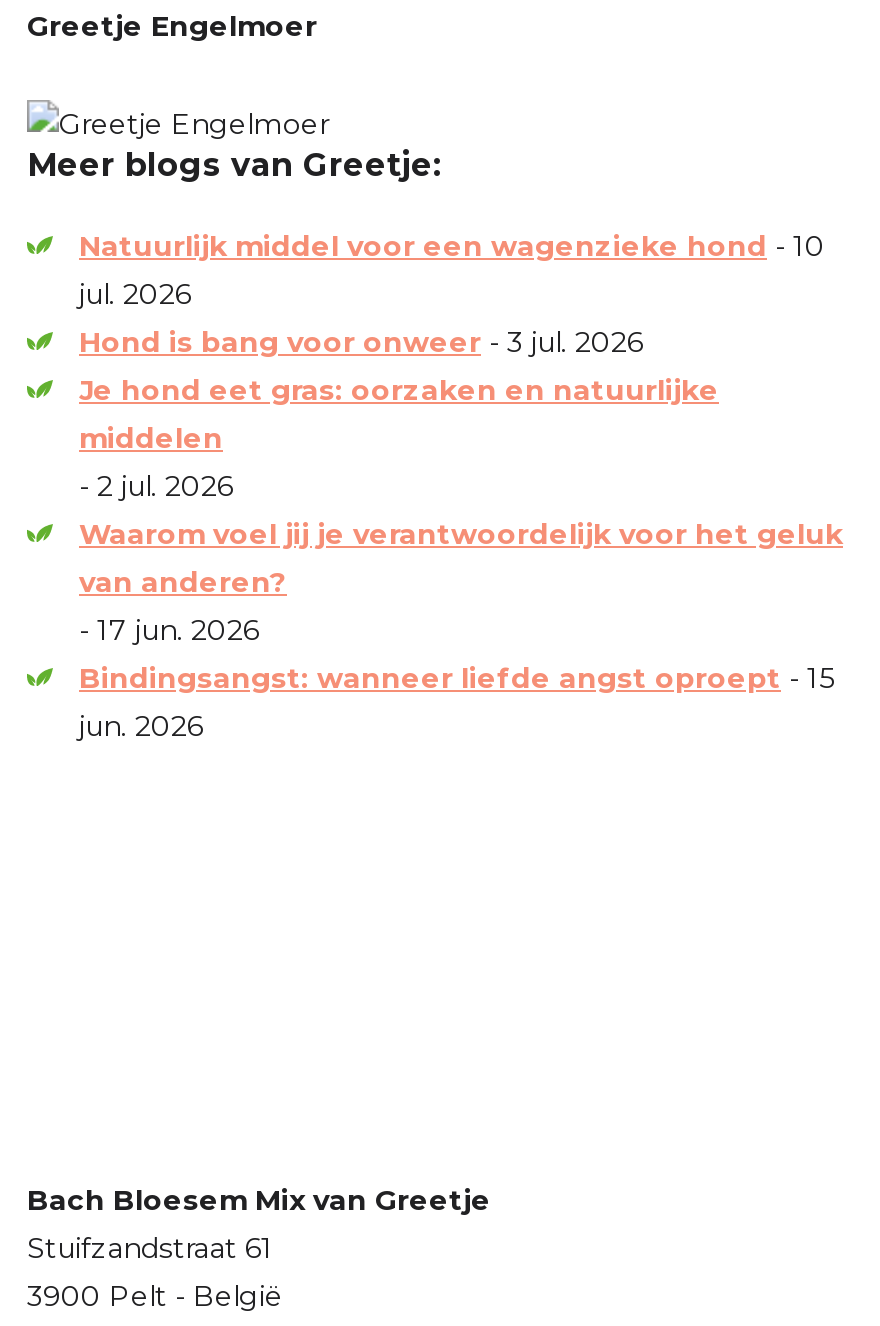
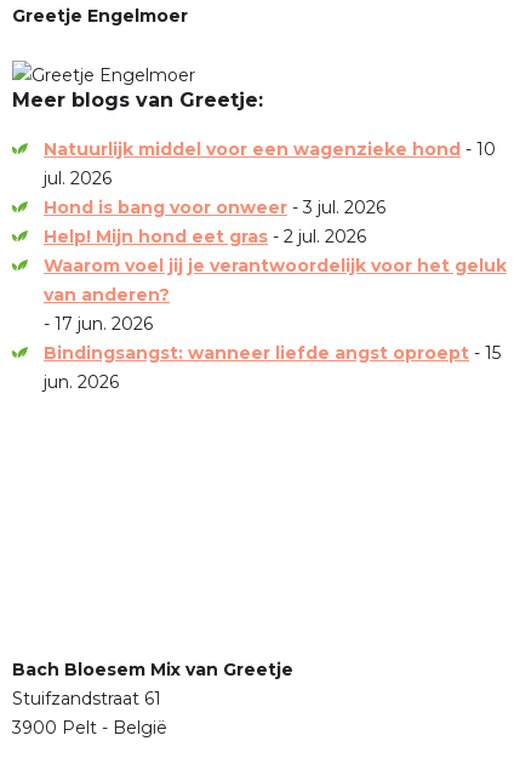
[79,372,719,504] Je hond eet gras: oorzaken en natuurlijke | middelen | - 2 jul. 2026 -> [44,226,366,247] Help! Mijn hond eet gras - 2 jul. 2026

